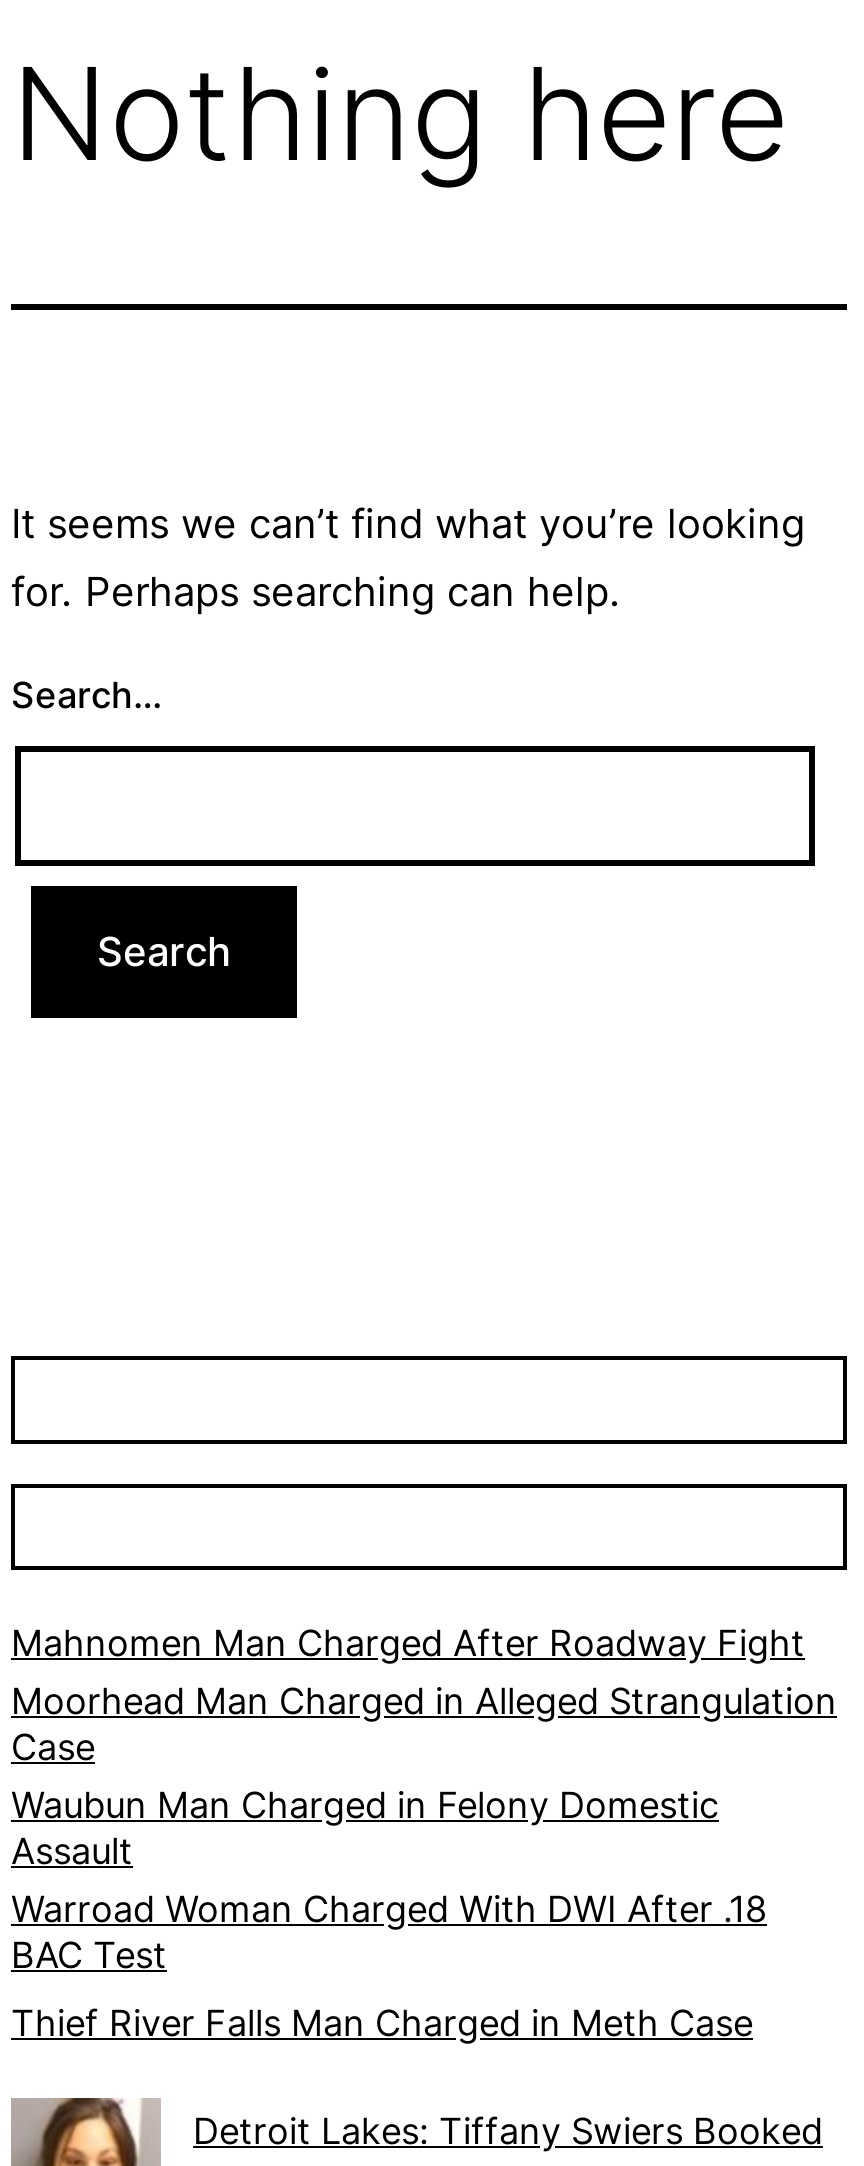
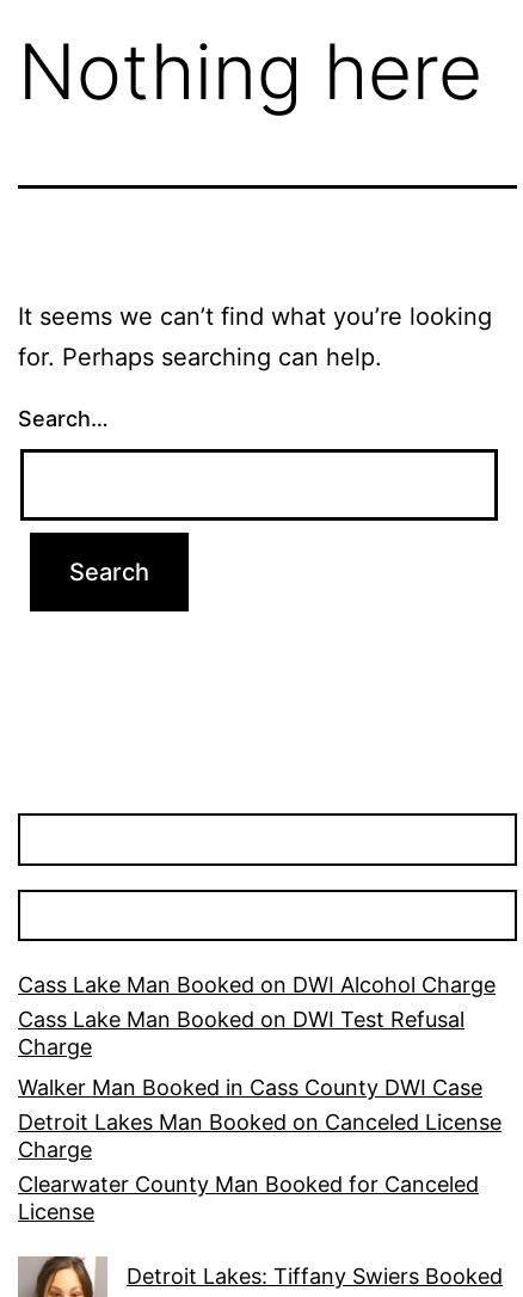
[11,1622,837,1976] Mahnomen Man Charged After Roadway Fight | Moorhead Man Charged in Alleged Strangulation | Case | Waubun Man Charged in Felony Domestic | Assault | Warroad Woman Charged With DWI After .18 | BAC Test -> [18,972,496,1059] Cass Lake Man Booked on DWI Alcohol Charge | Cass Lake Man Booked on DWI Test Refusal | Charge
[11,2002,753,2044] Thief River Falls Man Charged in Meth Case -> [18,1075,502,1224] Walker Man Booked in Cass County DWI Case | Detroit Lakes Man Booked on Canceled License | Charge | Clearwater County Man Booked for Canceled | License

